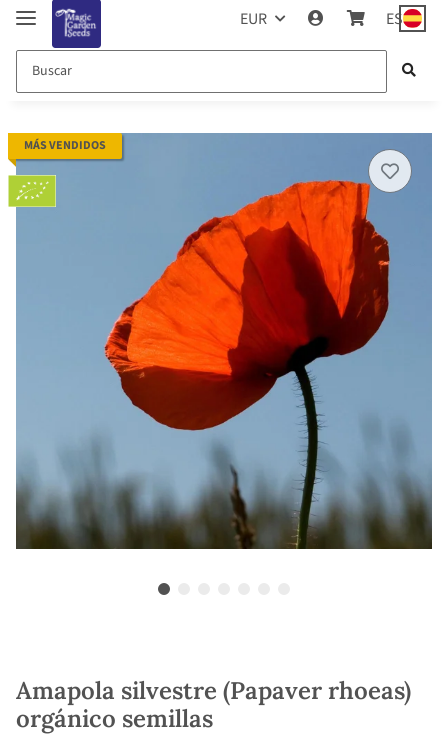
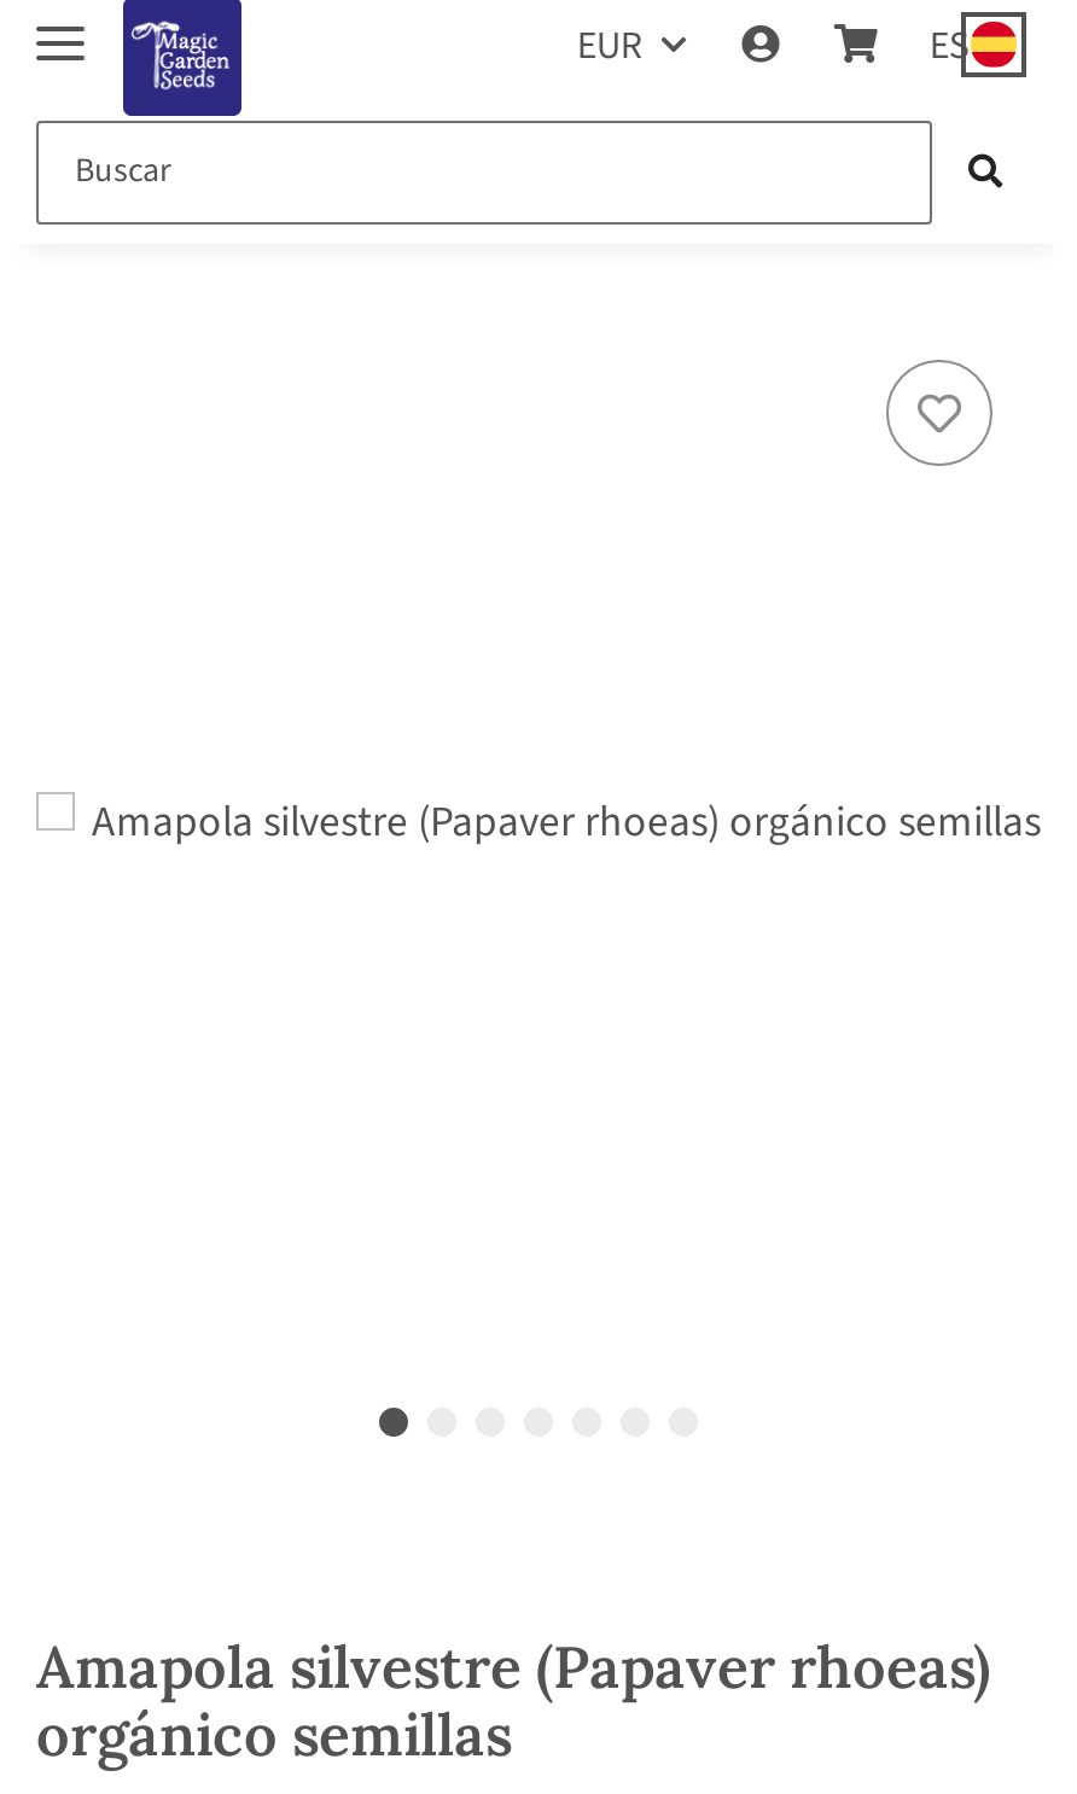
[7,132,433,550] [image] | MÁS VENDIDOS -> none

